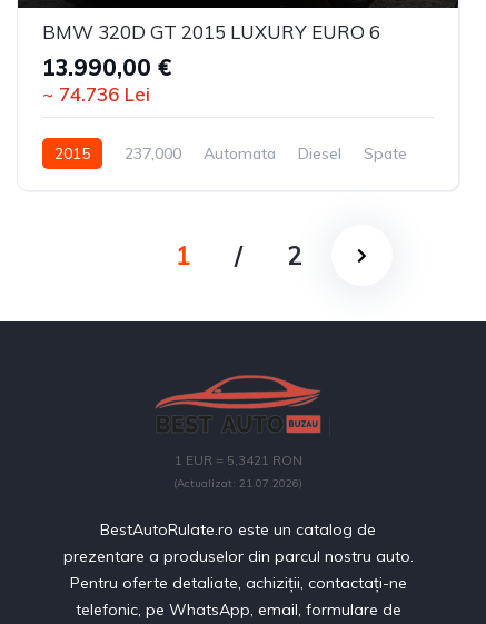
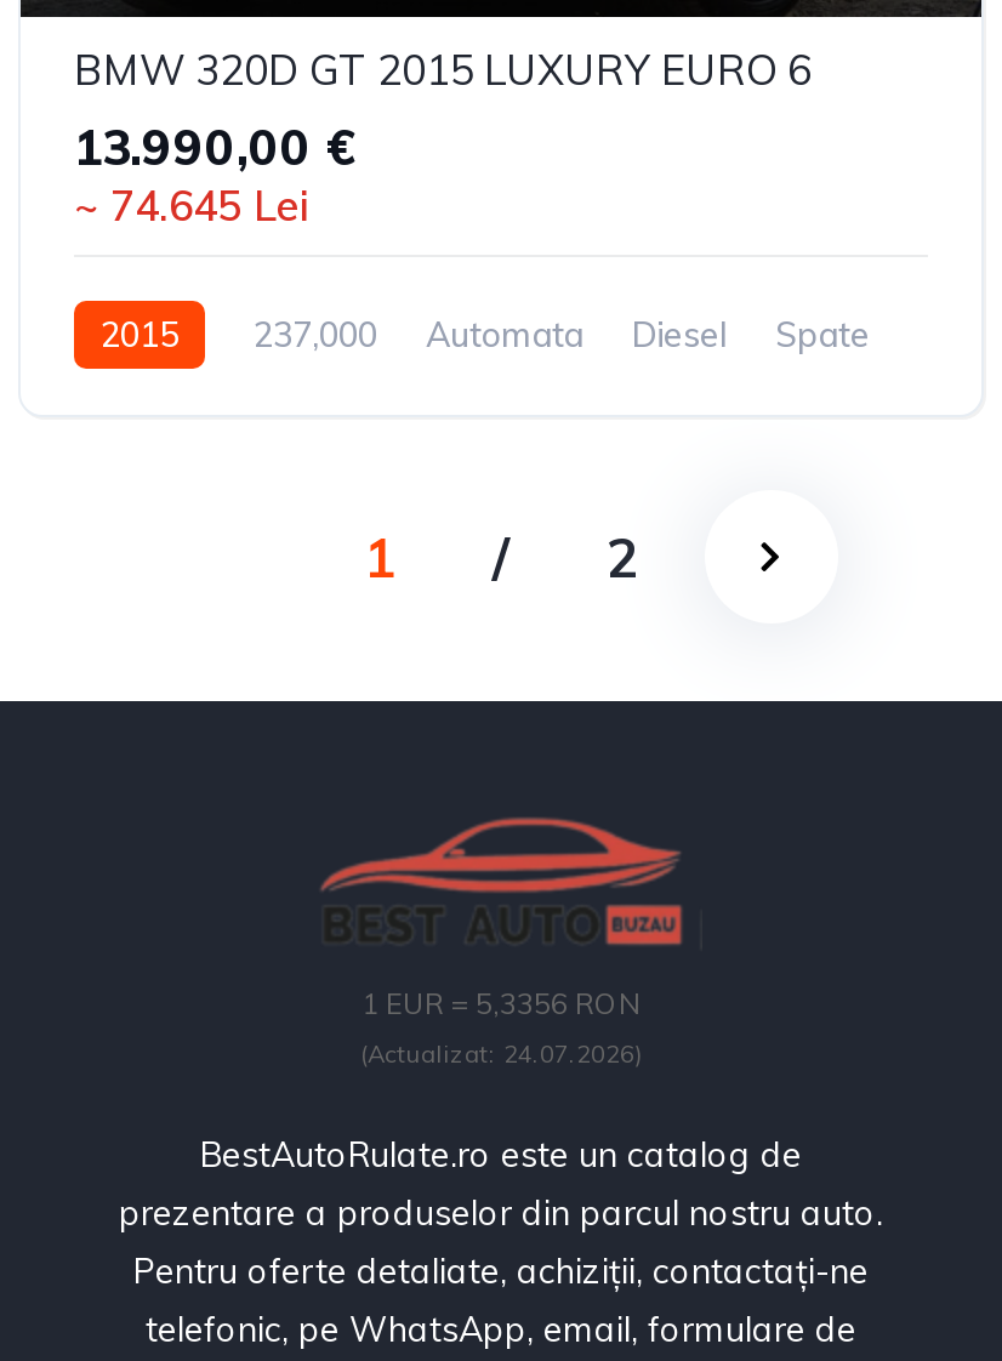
[42,83,150,106] ~ 74.736 Lei -> [74,180,309,231] ~ 74.645 Lei
[174,452,302,469] 1 EUR = 5,3421 RON -> [361,986,641,1022] 1 EUR = 5,3356 RON
[173,476,302,490] (Actualizat: 21.07.2026) -> [360,1039,642,1068] (Actualizat: 24.07.2026)

